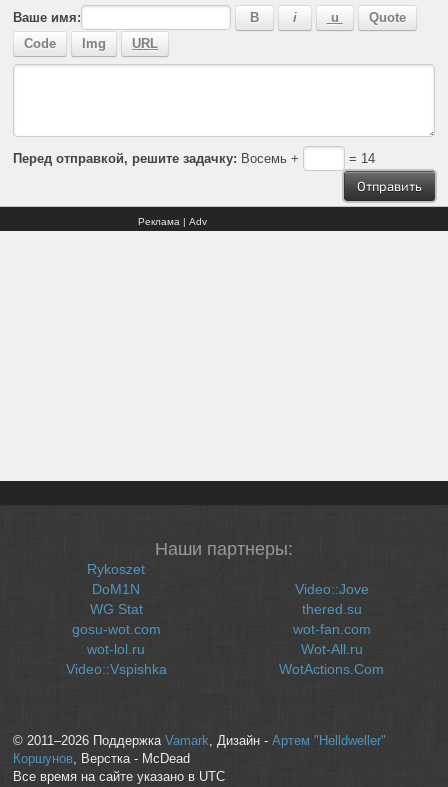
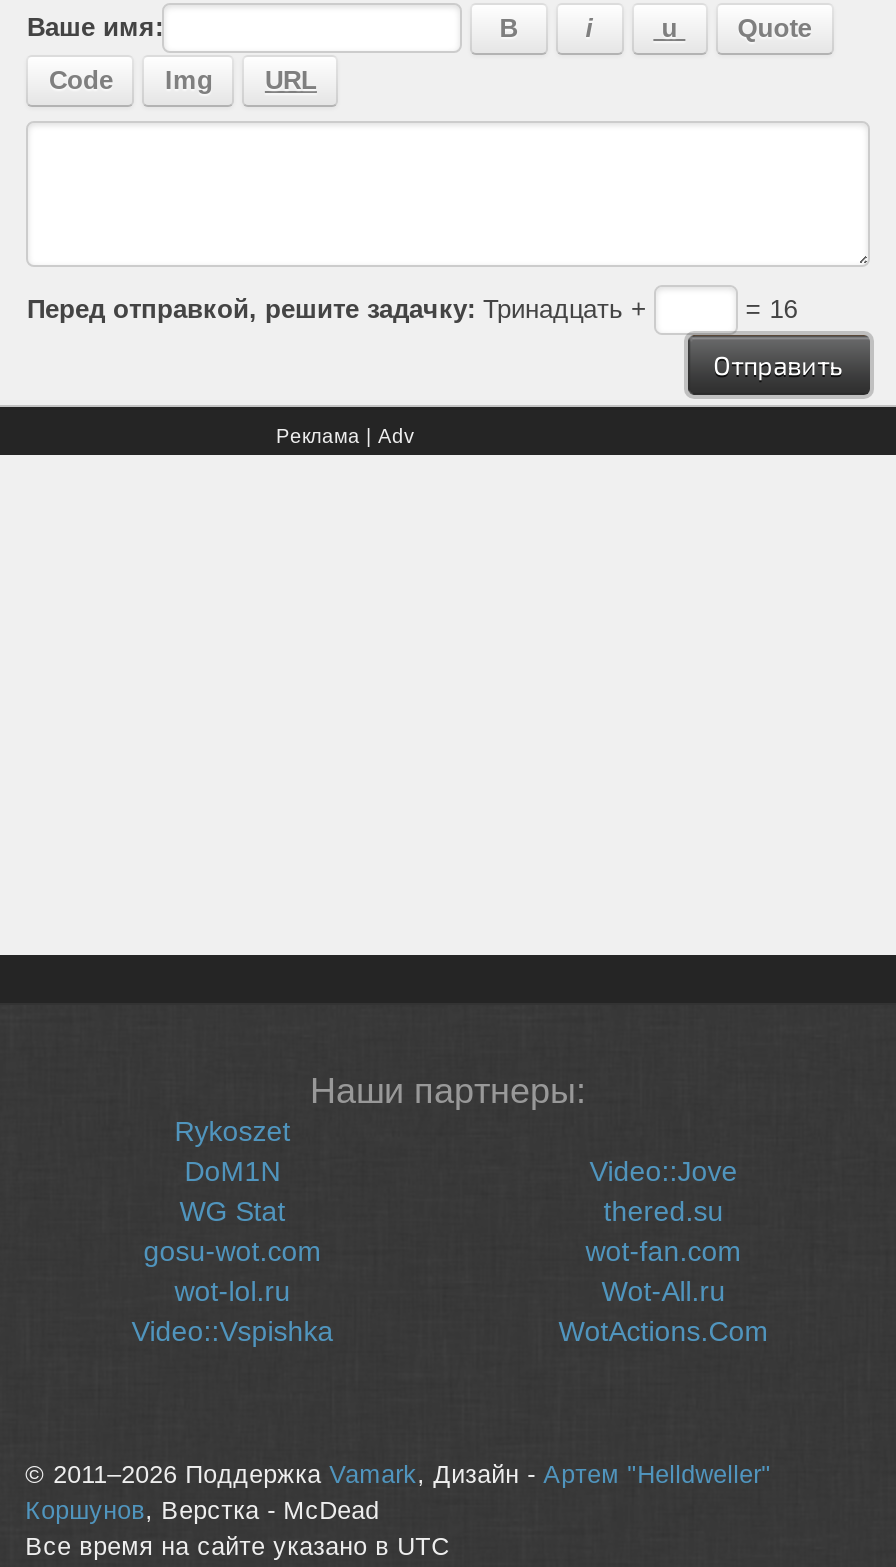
[13,151,303,166] Перед отправкой, решите задачку: Восемь + -> [27,294,655,324] Перед отправкой, решите задачку: Тринадцать +
[345,151,375,166] = 14 -> [737,294,797,324] = 16

